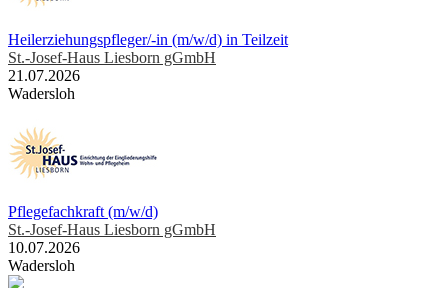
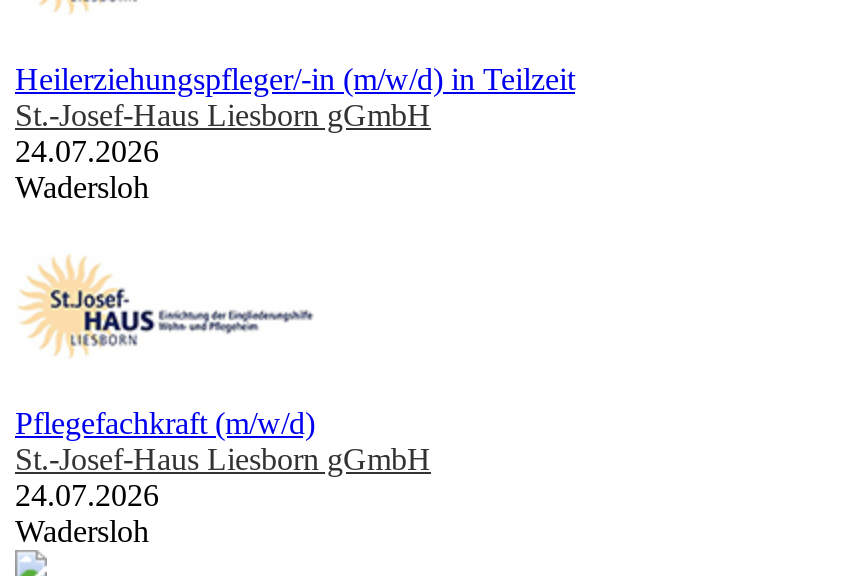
[8,67,80,84] 21.07.2026 -> [15,134,159,168] 24.07.2026
[8,239,80,256] 10.07.2026 -> [15,478,159,512] 24.07.2026

